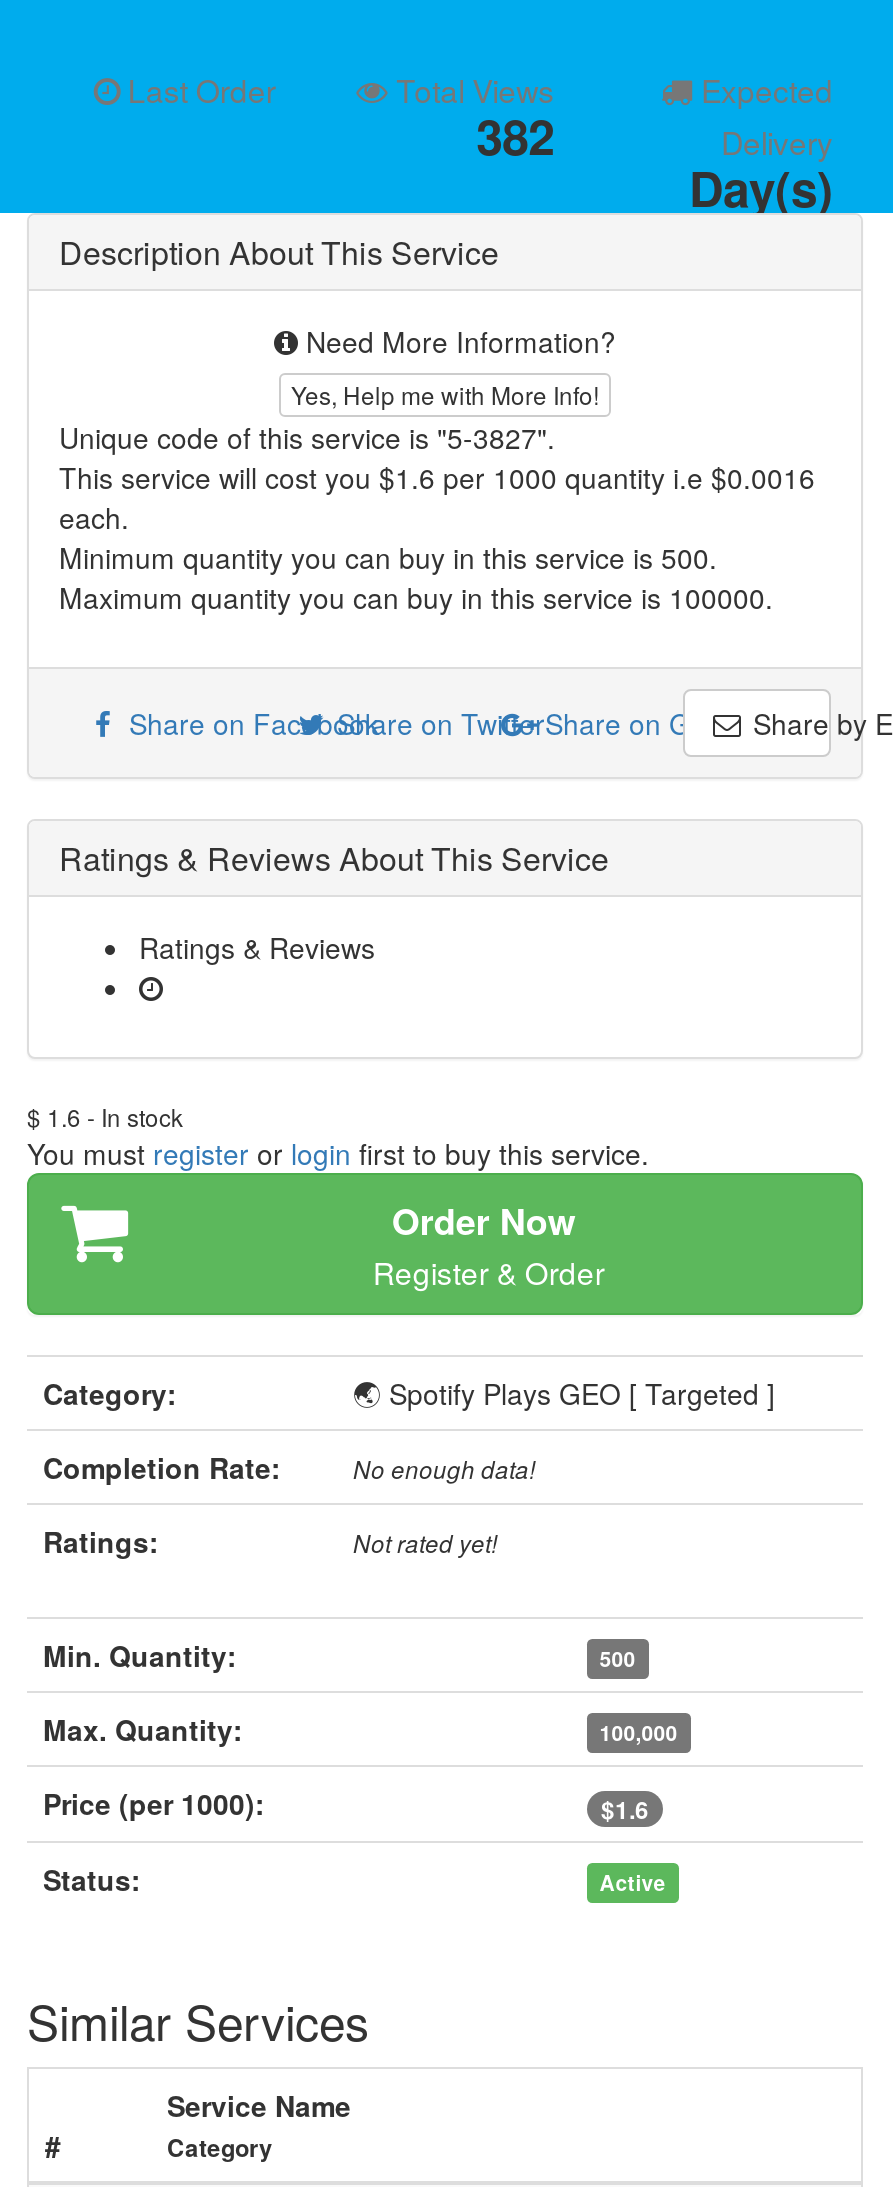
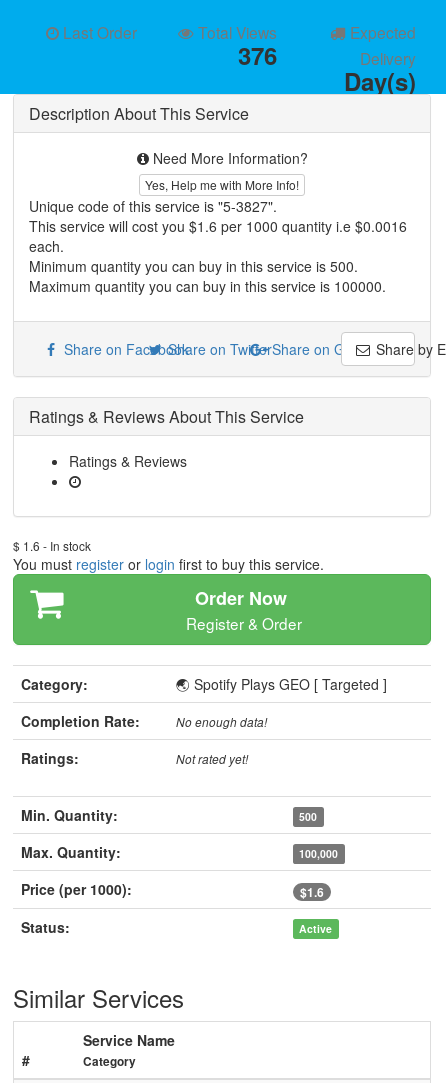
[476,101,554,169] 382 -> [238,38,277,72] 376

